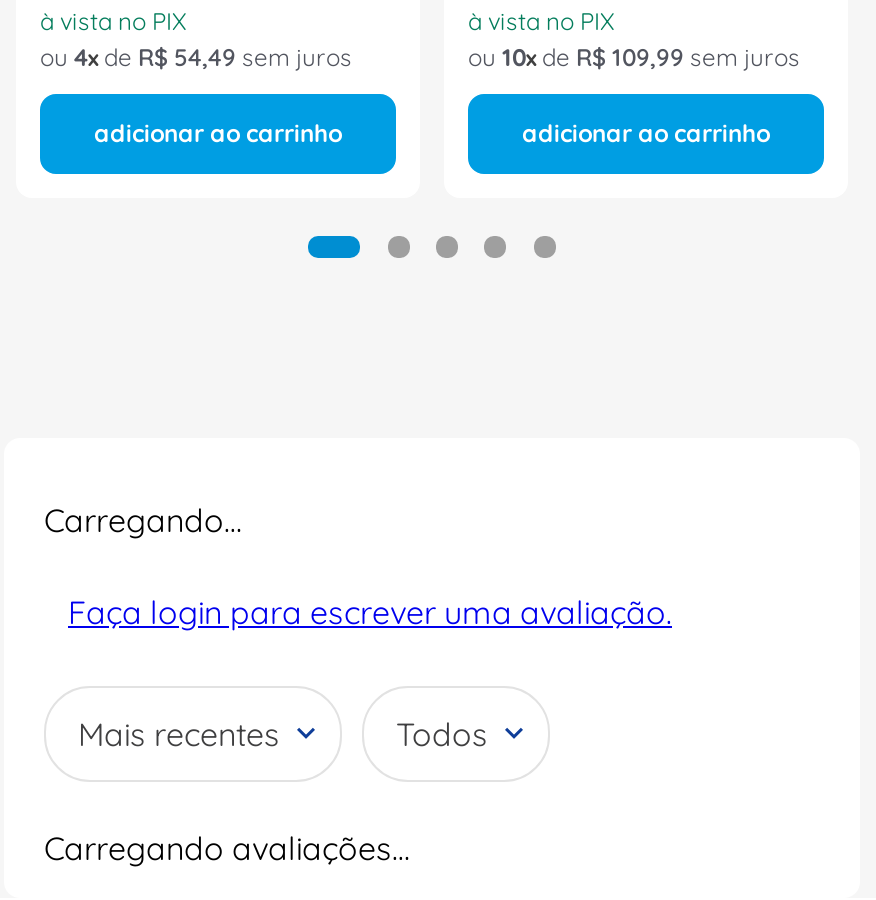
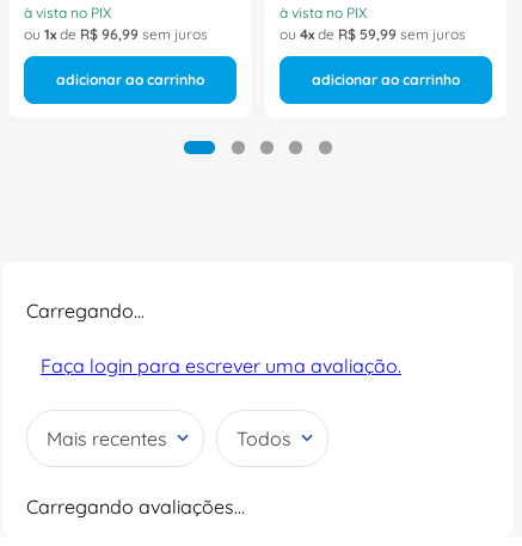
[40,43,352,73] ou 4 de R$ 54,49 sem juros -> [24,26,208,43] ou 1 de R$ 96,99 sem juros
[468,43,800,73] ou 10 de R$ 109,99 sem juros -> [280,26,466,43] ou 4 de R$ 59,99 sem juros

